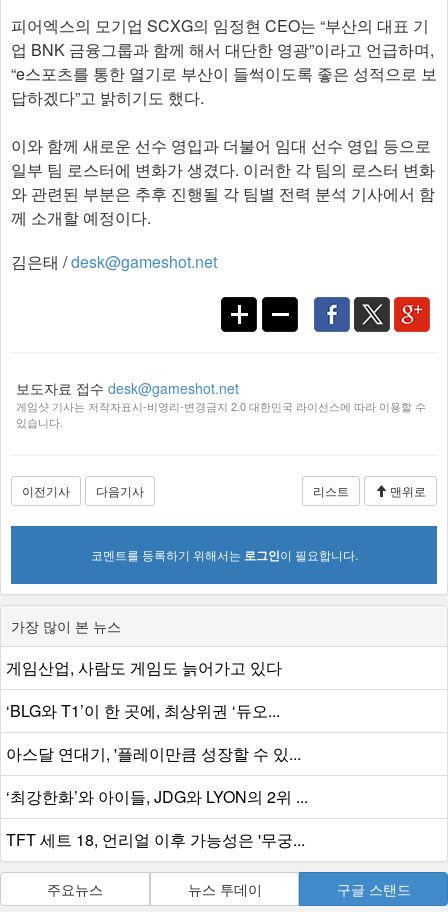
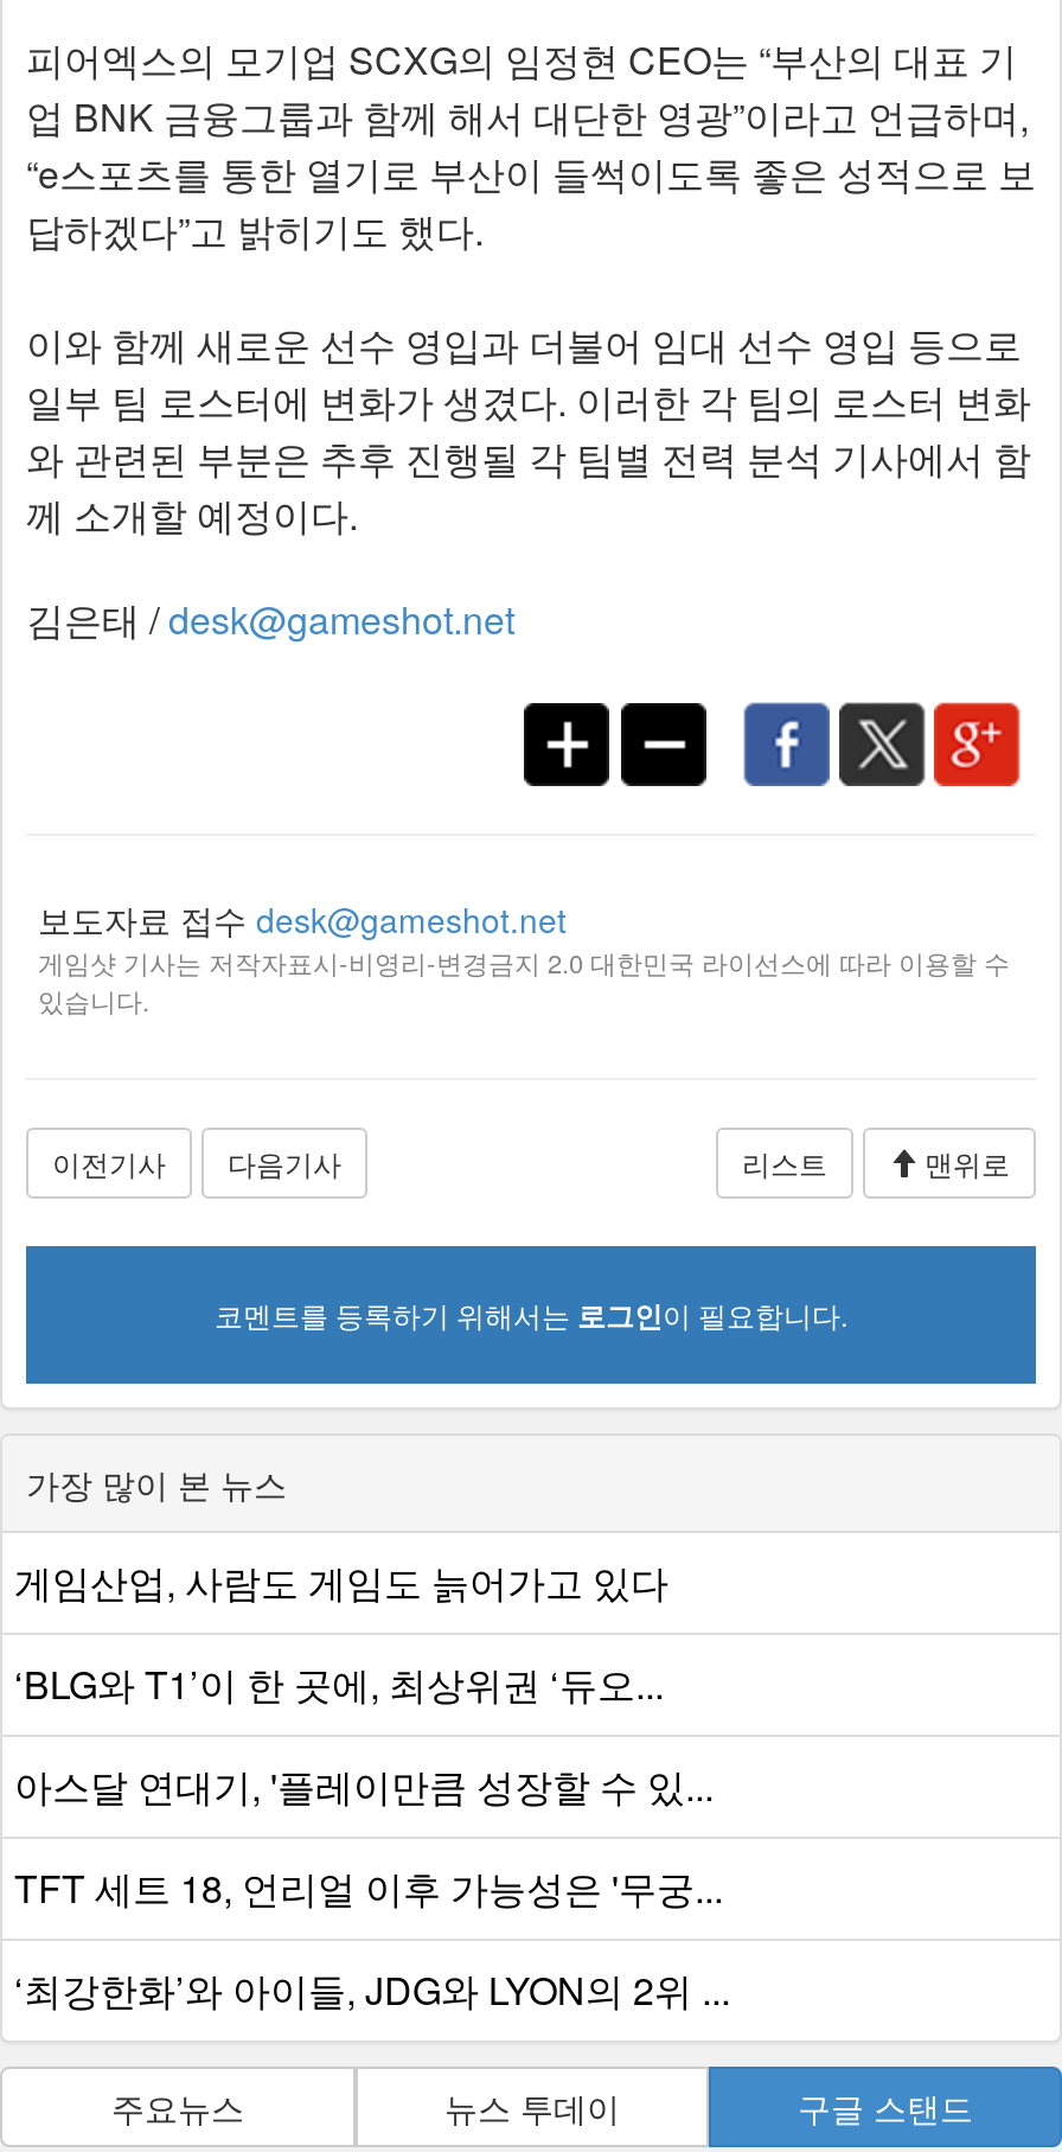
moved [6,785,308,808] -> [14,1963,730,2018]: ‘최강한화’와 아이들, JDG와 LYON의 2위 ...
moved [6,828,305,851] -> [14,1861,723,1916]: TFT 세트 18, 언리얼 이후 가능성은 '무궁...

